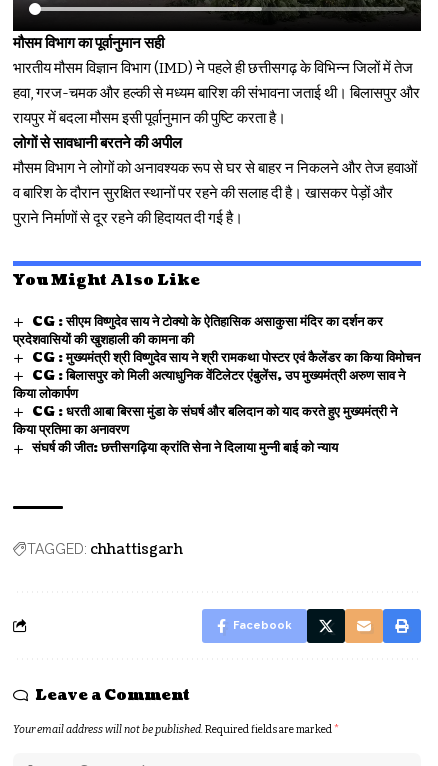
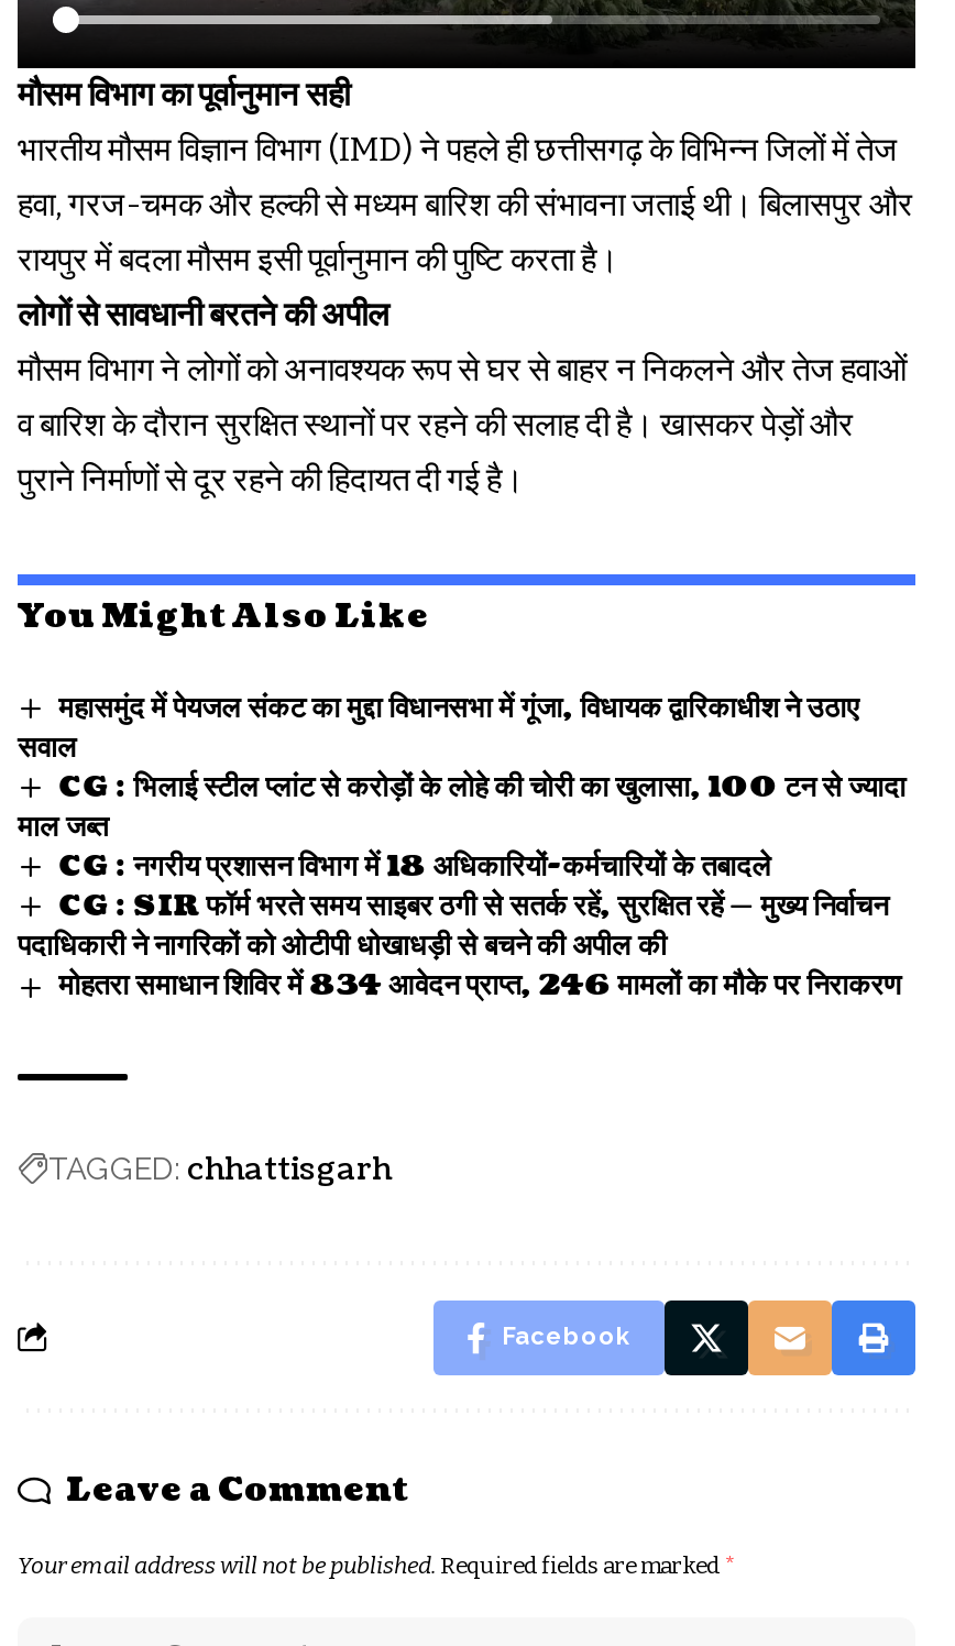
[13,313,420,457] CG : सीएम विष्णुदेव साय ने टोक्यो के ऐतिहासिक असाकुसा मंदिर का दर्शन कर | प्रदेशवासियों की खुशहाली की कामना की | CG : मुख्यमंत्री श्री विष्णुदेव साय ने श्री रामकथा पोस्टर एवं कैलेंडर का किया विमोचन | CG : बिलासपुर को मिली अत्याधुनिक वेंटिलेटर एंबुलेंस, उप मुख्यमंत्री अरुण साव ने | किया लोकार्पण | CG : धरती आबा बिरसा मुंडा के संघर्ष और बलिदान को याद करते हुए मुख्यमंत्री ने | किया प्रतिमा का अनावरण | संघर्ष की जीत: छत्तीसगढ़िया क्रांति सेना ने दिलाया मुन्नी बाई को न्याय -> [18,689,906,1007] महासमुंद में पेयजल संकट का मुद्दा विधानसभा में गूंजा, विधायक द्वारिकाधीश ने उठाए | सवाल | CG : भिलाई स्टील प्लांट से करोड़ों के लोहे की चोरी का खुलासा, 100 टन से ज्यादा | माल जब्त | CG : नगरीय प्रशासन विभाग में 18 अधिकारियों-कर्मचारियों के तबादले | CG : SIR फॉर्म भरते समय साइबर ठगी से सतर्क रहें, सुरक्षित रहें — मुख्य निर्वाचन | पदाधिकारी ने नागरिकों को ओटीपी धोखाधड़ी से बचने की अपील की | मोहतरा समाधान शिविर में 834 आवेदन प्राप्त, 246 मामलों का मौके पर निराकरण

